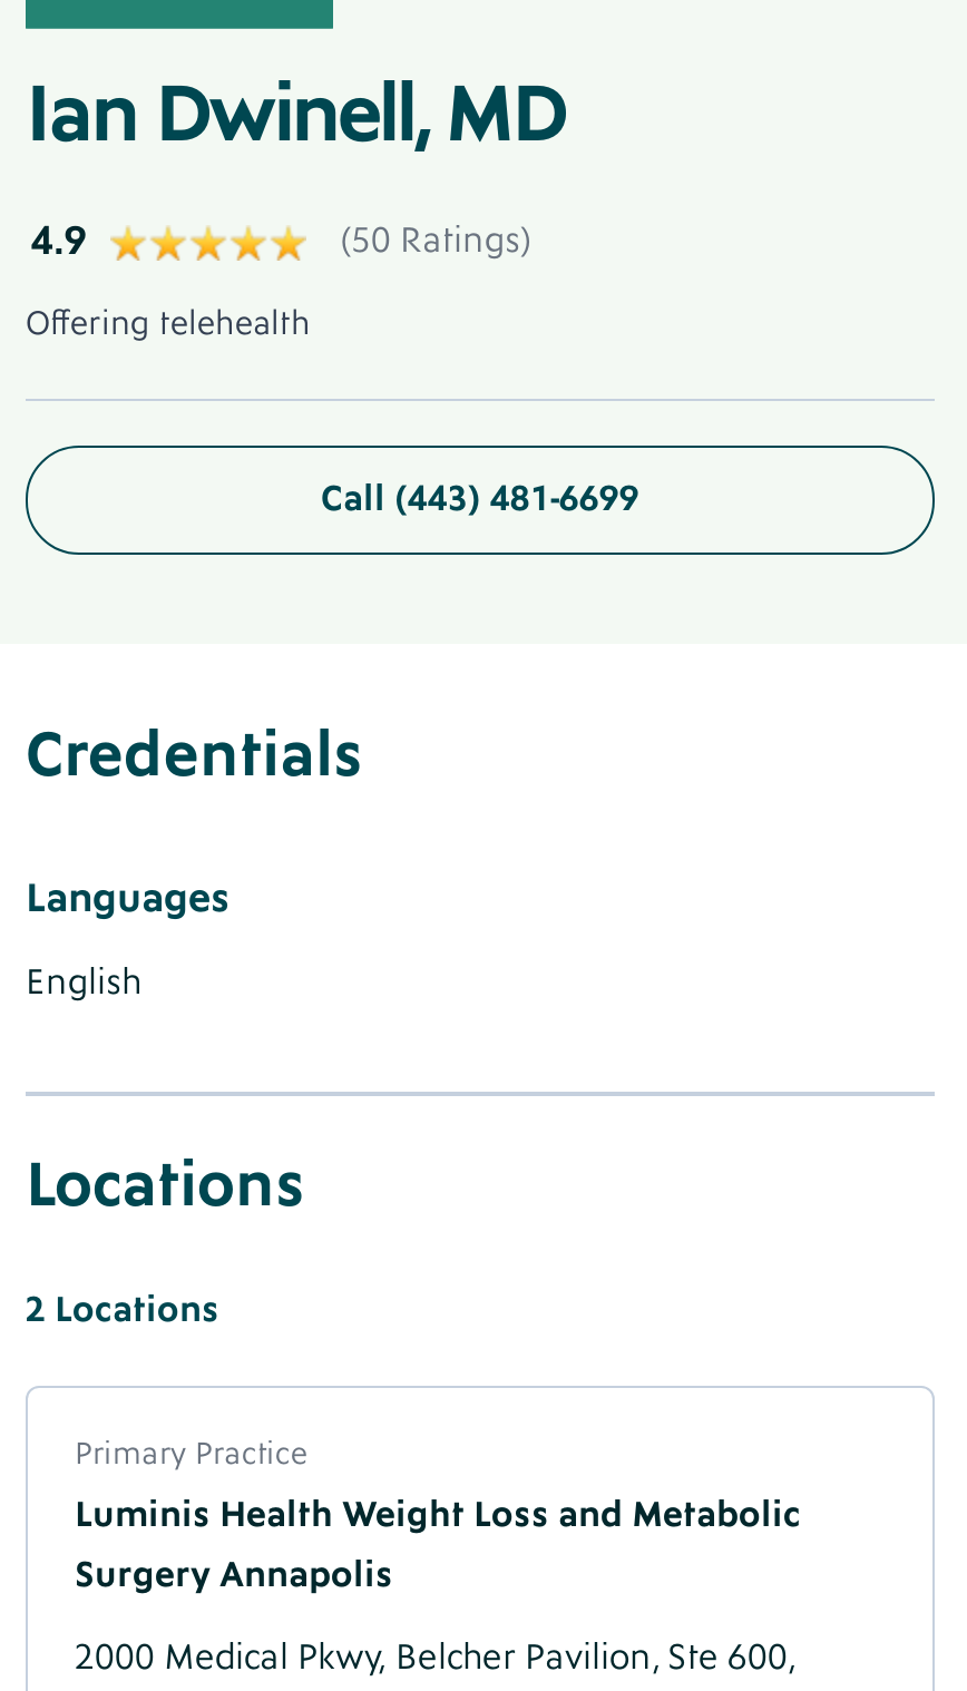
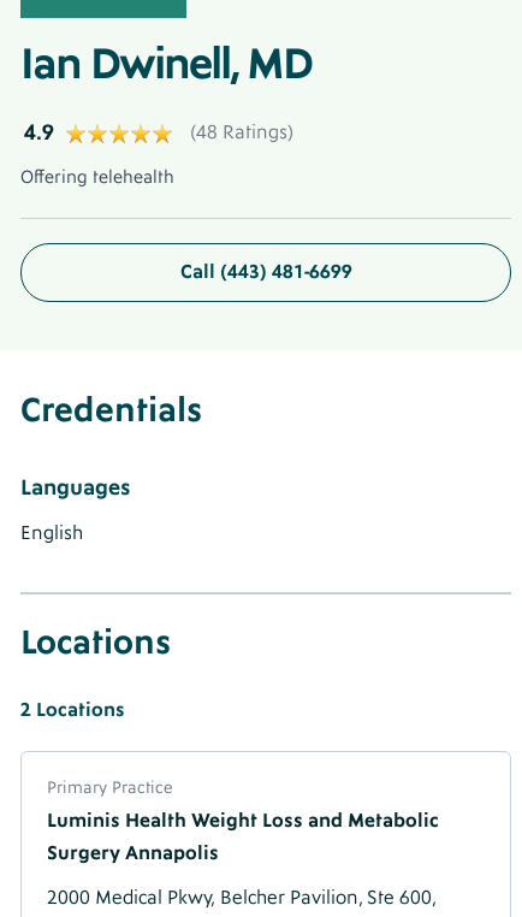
[340,221,531,261] (50 Ratings) -> [190,122,293,143] (48 Ratings)

